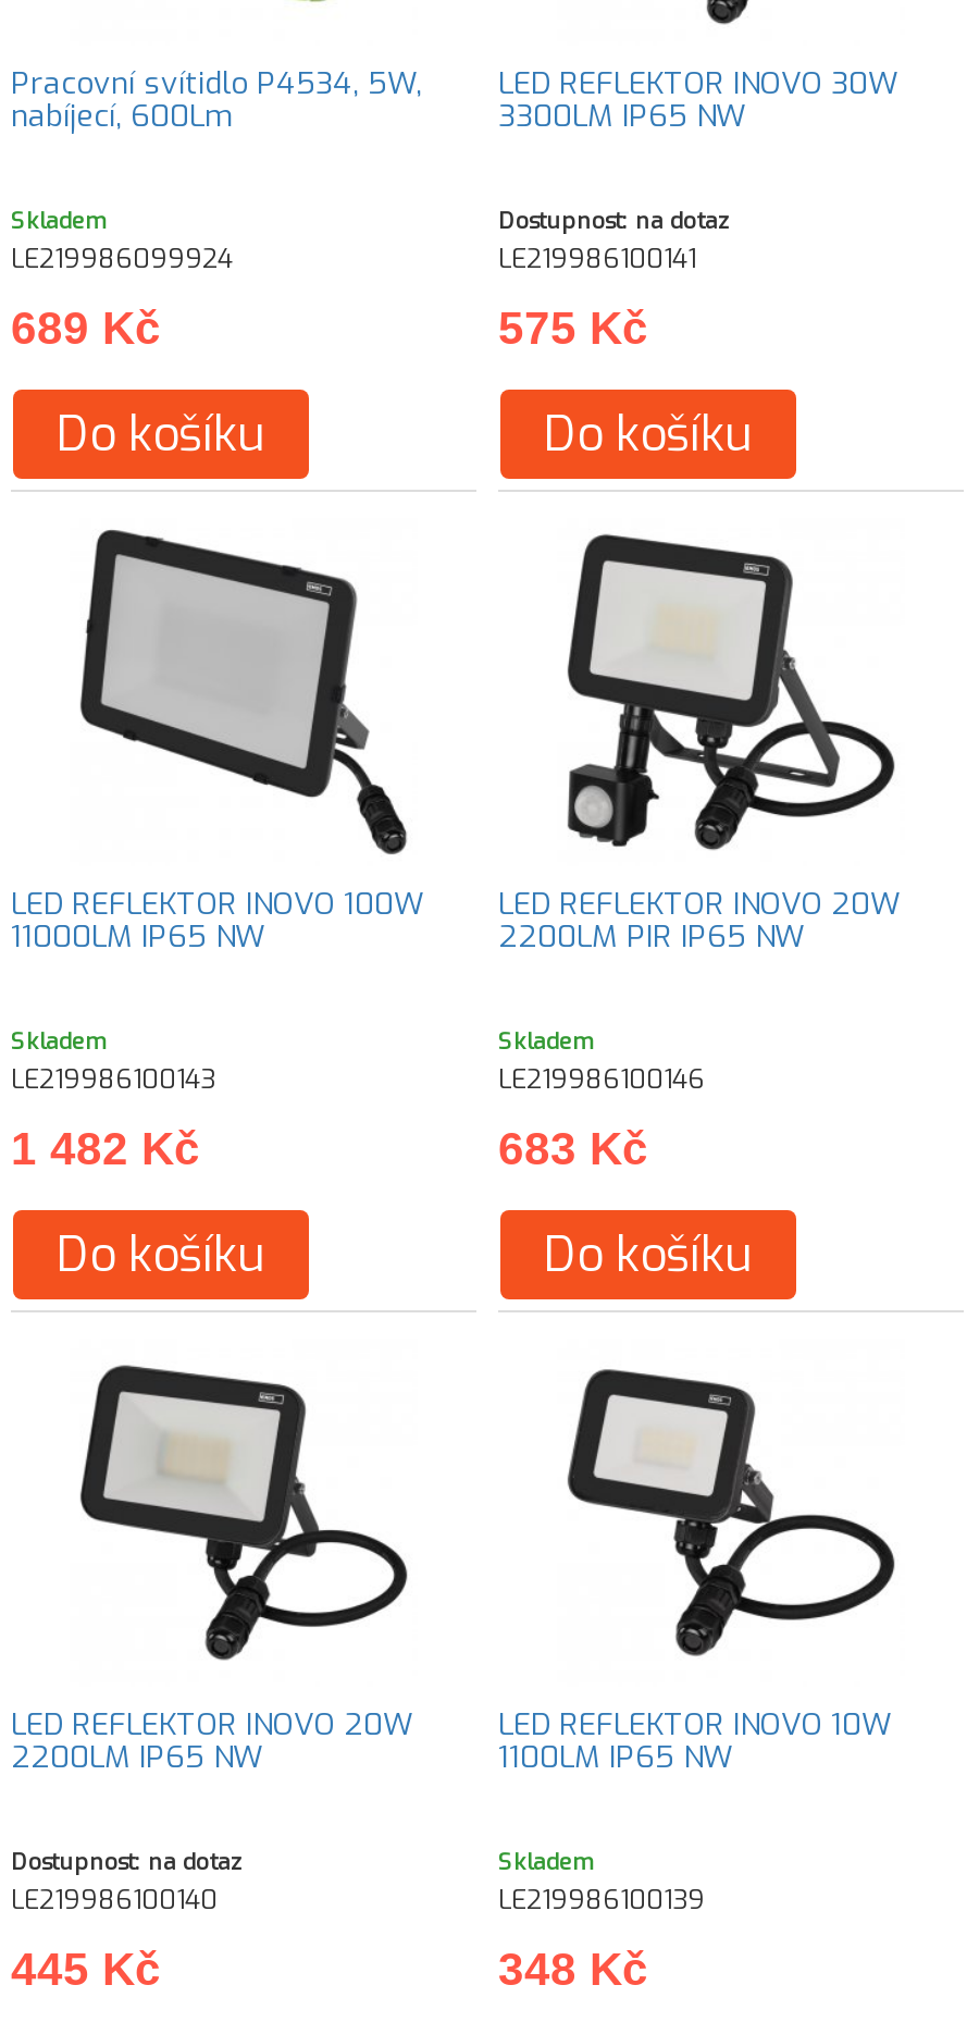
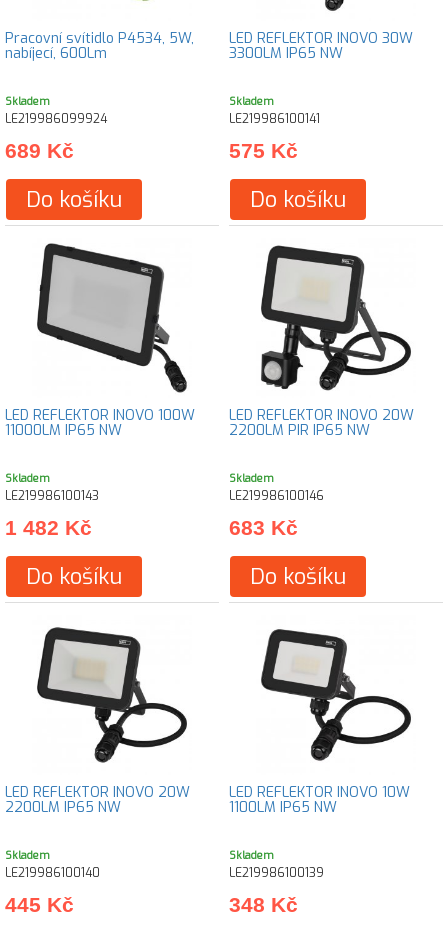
[498,205,731,235] Dostupnost: na dotaz -> [229,94,274,108] Skladem
[11,1846,244,1876] Dostupnost: na dotaz -> [5,848,50,862] Skladem

